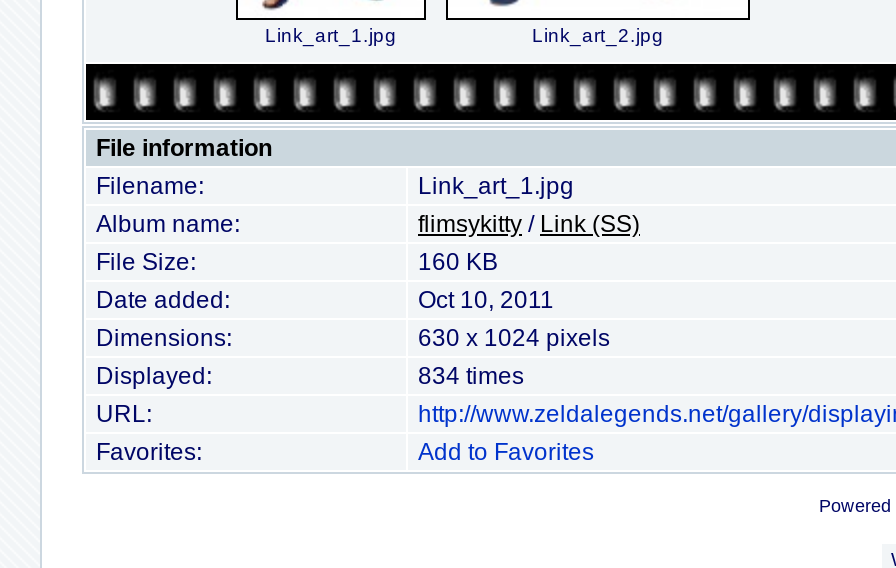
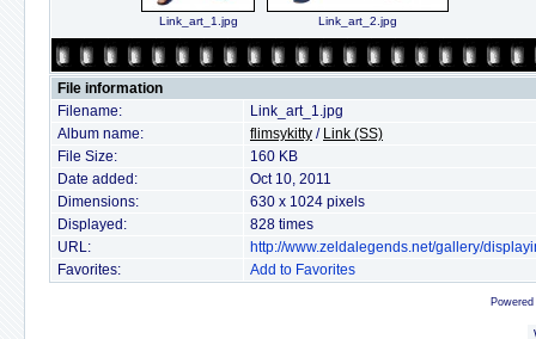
[418,362,524,390] 834 times -> [250,216,313,233] 828 times

